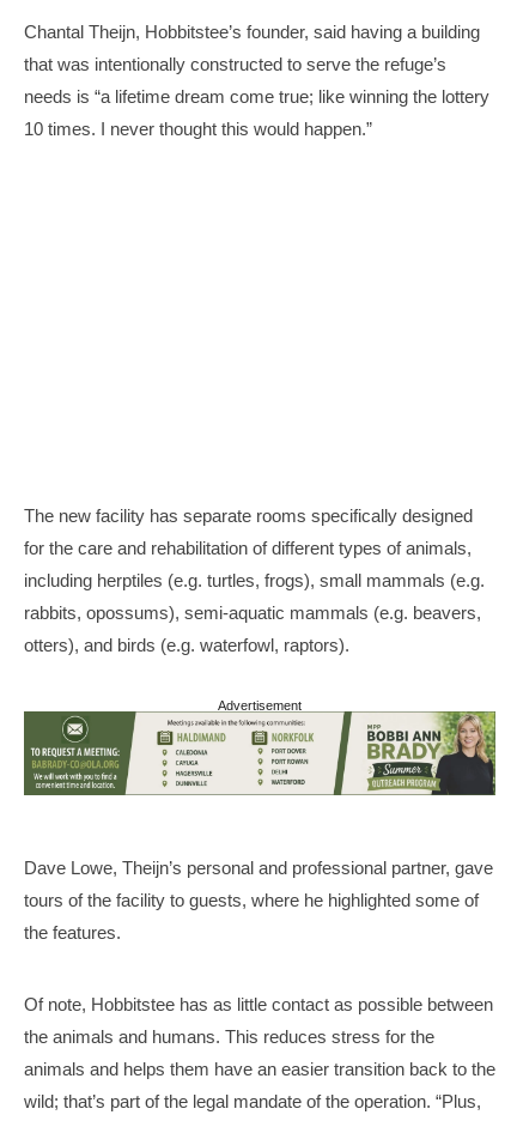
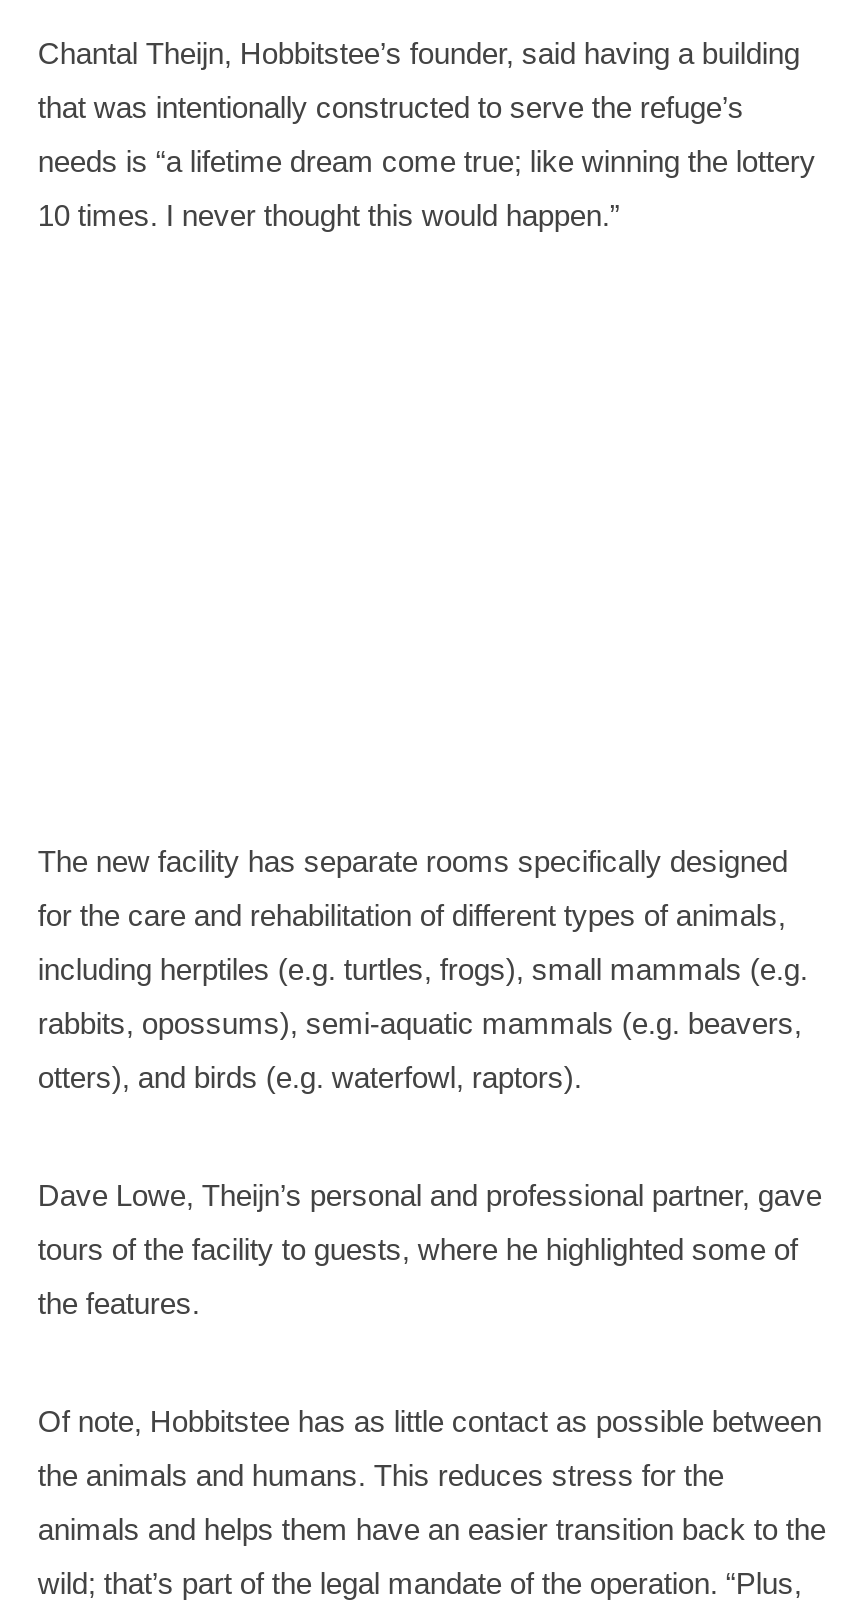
[23,698,497,796] [image] | Advertisement -> none

